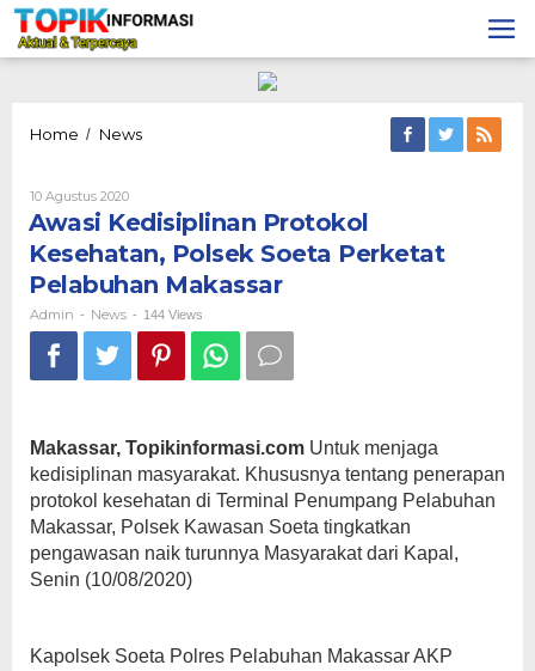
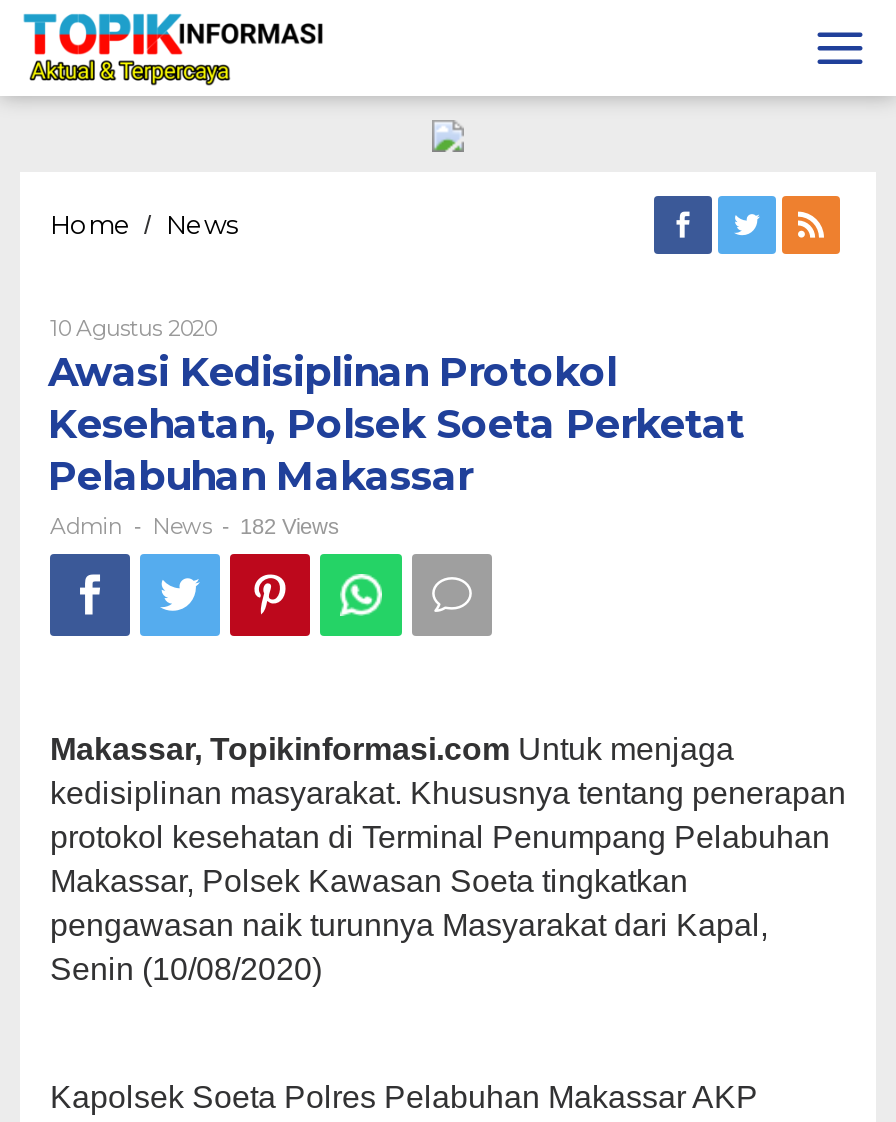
[30,307,203,323] Admin - News - 144 Views -> [50,513,340,541] Admin - News - 182 Views

